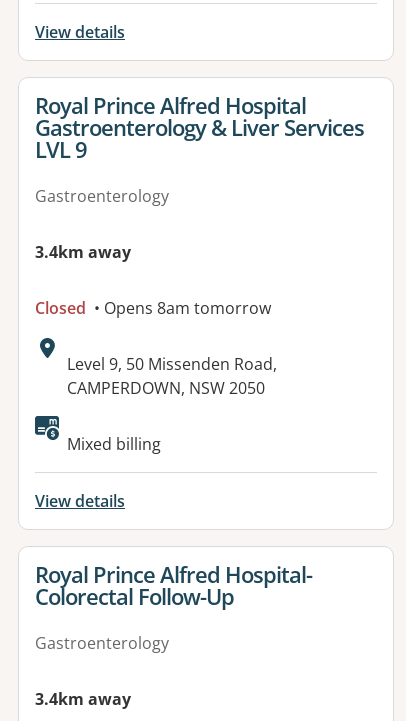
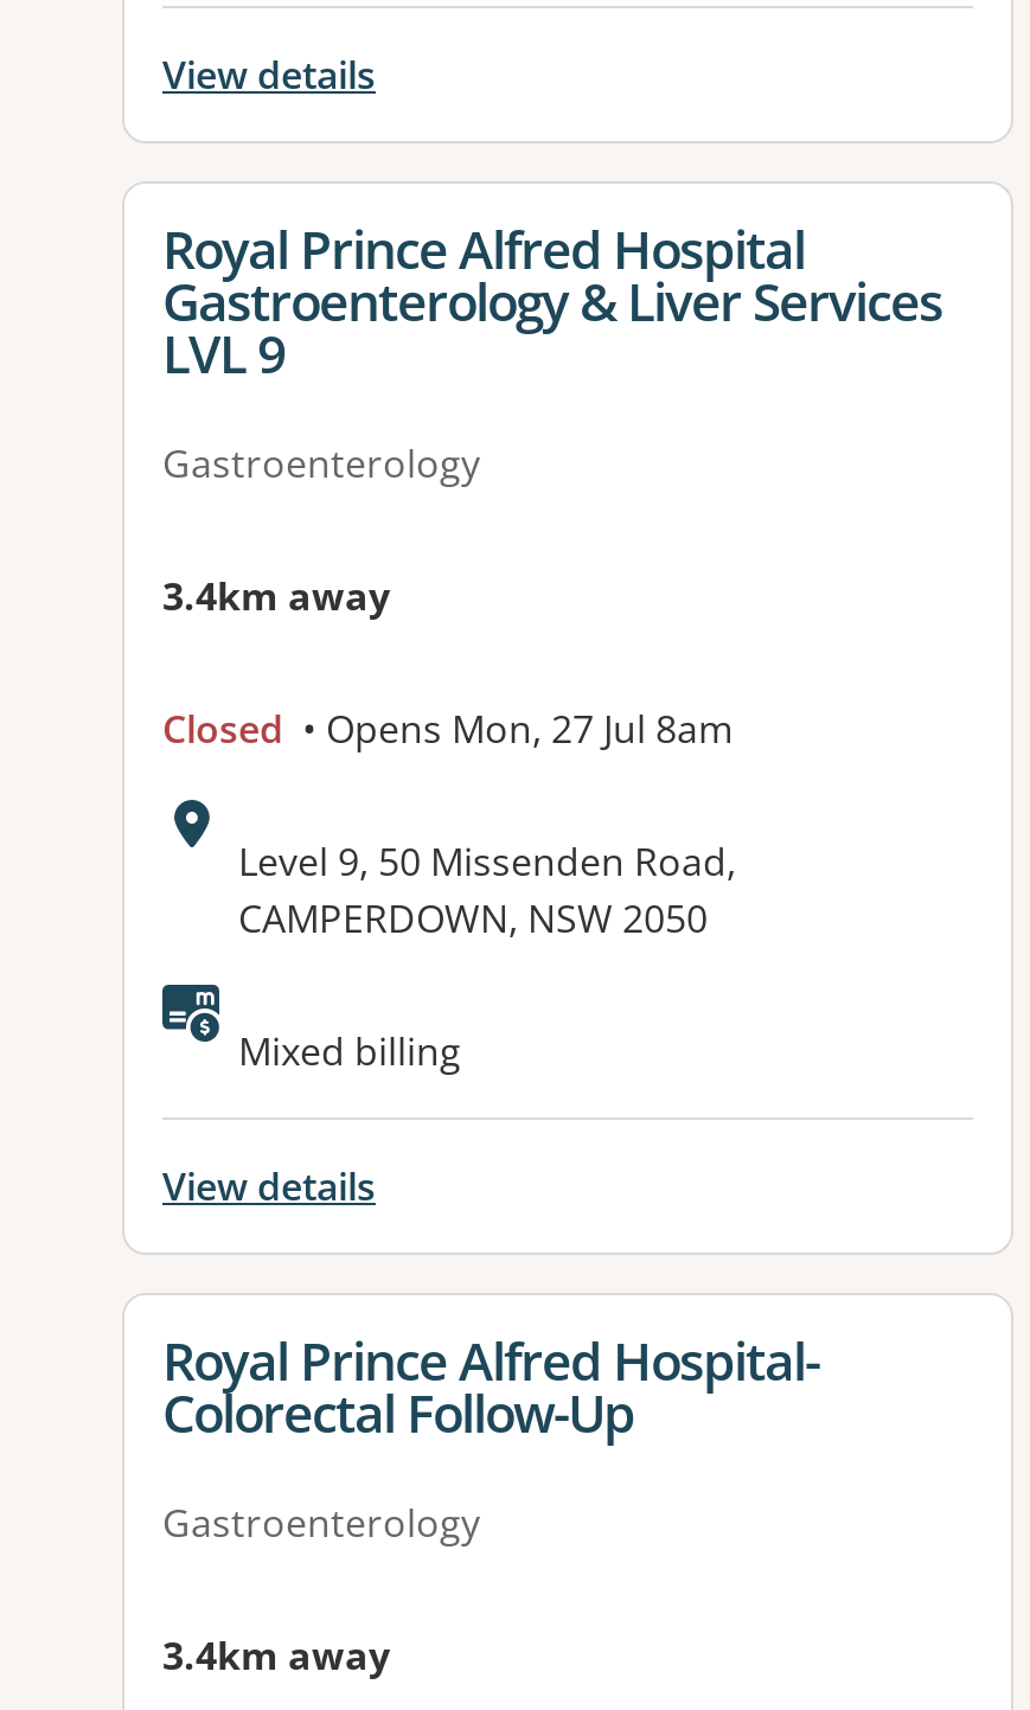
[35,297,271,319] Closed • Opens 8am tomorrow -> [162,704,734,756] Closed • Opens Mon, 27 Jul 8am

